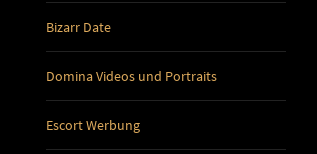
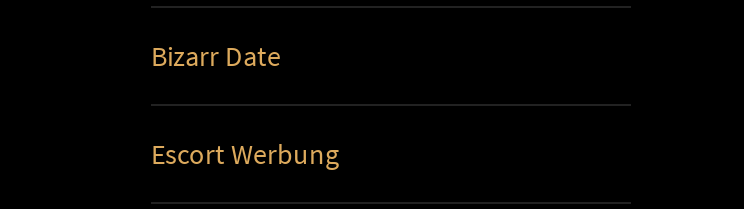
[46,67,217,85] Domina Videos und Portraits -> none

